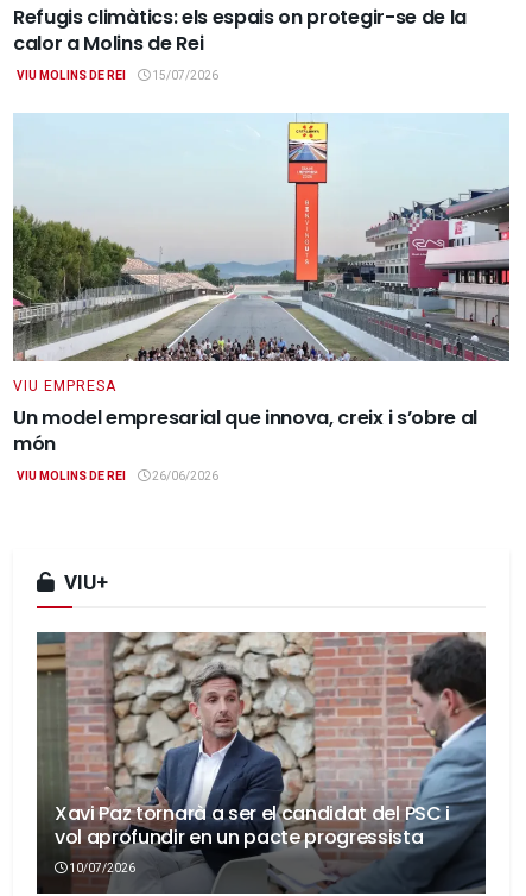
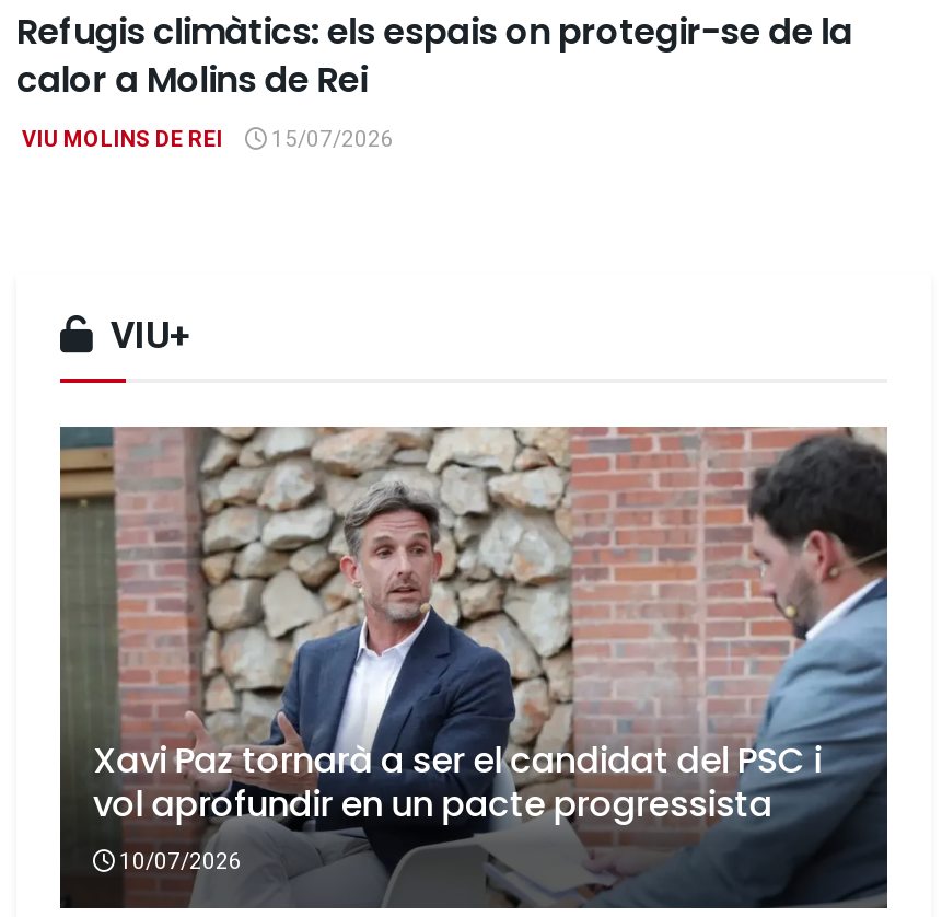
[12,113,511,485] [image] | VIU EMPRESA | Un model empresarial que innova, creix i s’obre al | món | VIU MOLINS DE REI | 26/06/2026 -> none

